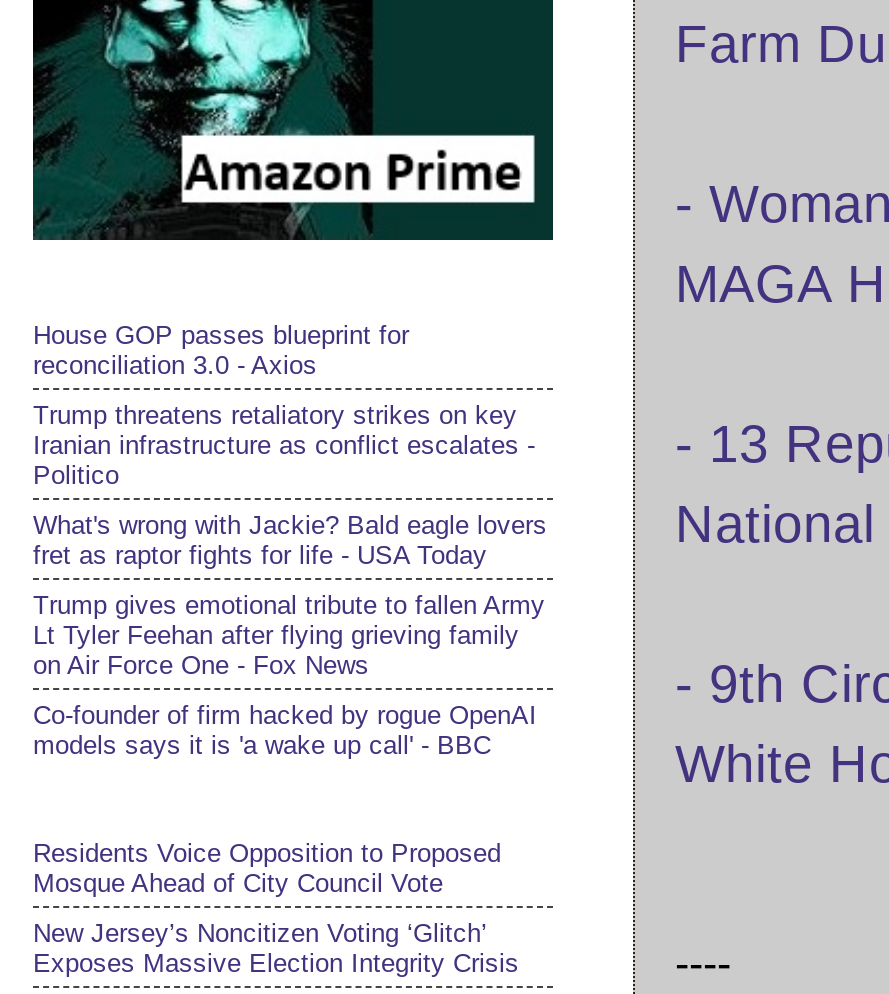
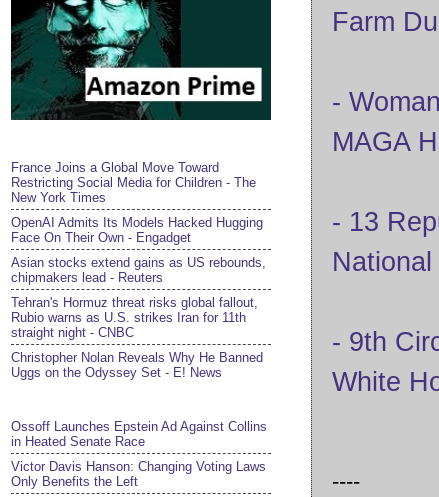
[33,320,409,380] House GOP passes blueprint for | reconciliation 3.0 - Axios -> [11,160,256,205] France Joins a Global Move Toward | Restricting Social Media for Children - The | New York Times
[33,400,535,490] Trump threatens retaliatory strikes on key | Iranian infrastructure as conflict escalates - | Politico -> [11,215,263,245] OpenAI Admits Its Models Hacked Hugging | Face On Their Own - Engadget
[33,510,547,570] What's wrong with Jackie? Bald eagle lovers | fret as raptor fights for life - USA Today -> [11,255,266,285] Asian stocks extend gains as US rebounds, | chipmakers lead - Reuters
[33,590,545,680] Trump gives emotional tribute to fallen Army | Lt Tyler Feehan after flying grieving family | on Air Force One - Fox News -> [11,295,258,340] Tehran's Hormuz threat risks global fallout, | Rubio warns as U.S. strikes Iran for 11th | straight night - CNBC
[33,700,537,760] Co-founder of firm hacked by rogue OpenAI | models says it is 'a wake up call' - BBC -> [11,350,263,380] Christopher Nolan Reveals Why He Banned | Uggs on the Odyssey Set - E! News
[33,838,501,898] Residents Voice Opposition to Proposed | Mosque Ahead of City Council Vote -> [11,419,267,449] Ossoff Launches Epstein Ad Against Collins | in Heated Senate Race
[33,918,519,978] New Jersey’s Noncitizen Voting ‘Glitch’ | Exposes Massive Election Integrity Crisis -> [11,459,266,489] Victor Davis Hanson: Changing Voting Laws | Only Benefits the Left

